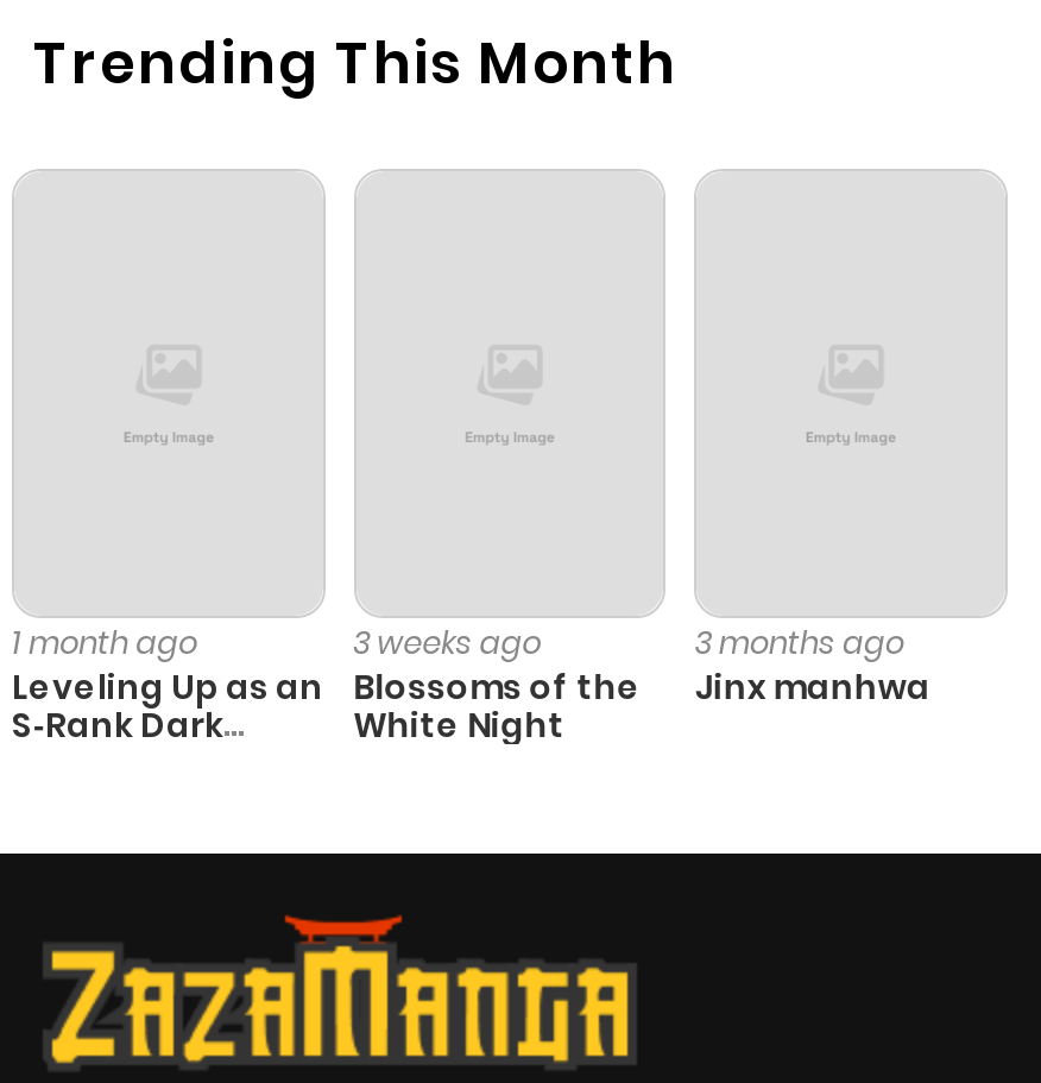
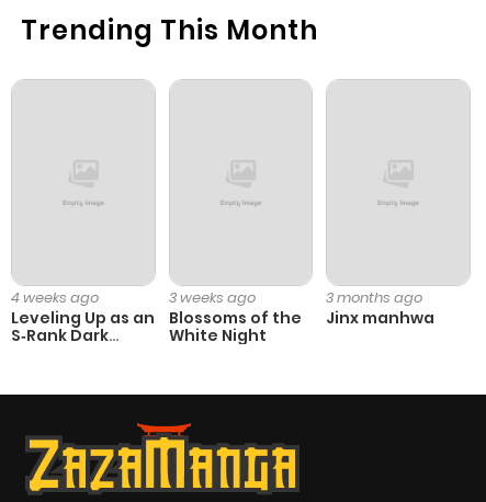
[12,620,197,665] 1 month ago -> [11,287,99,308] 4 weeks ago

